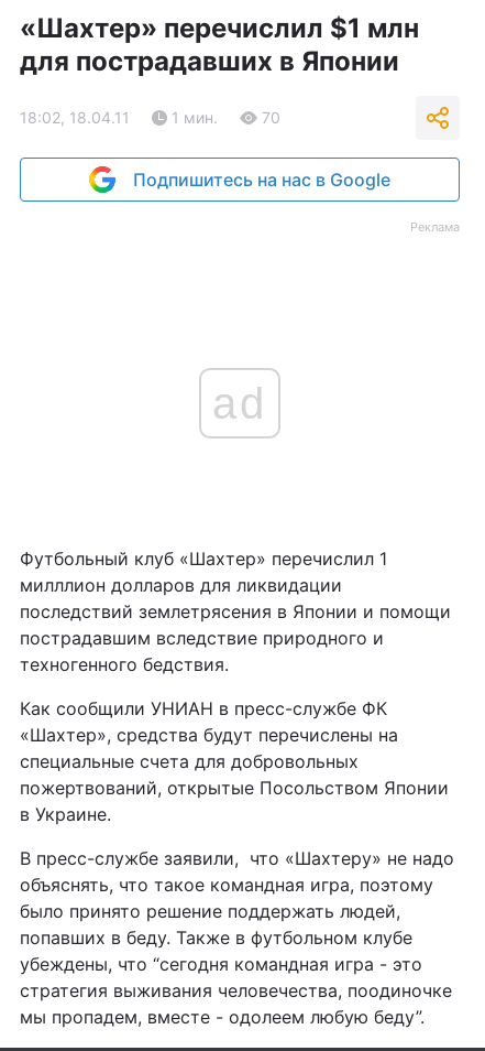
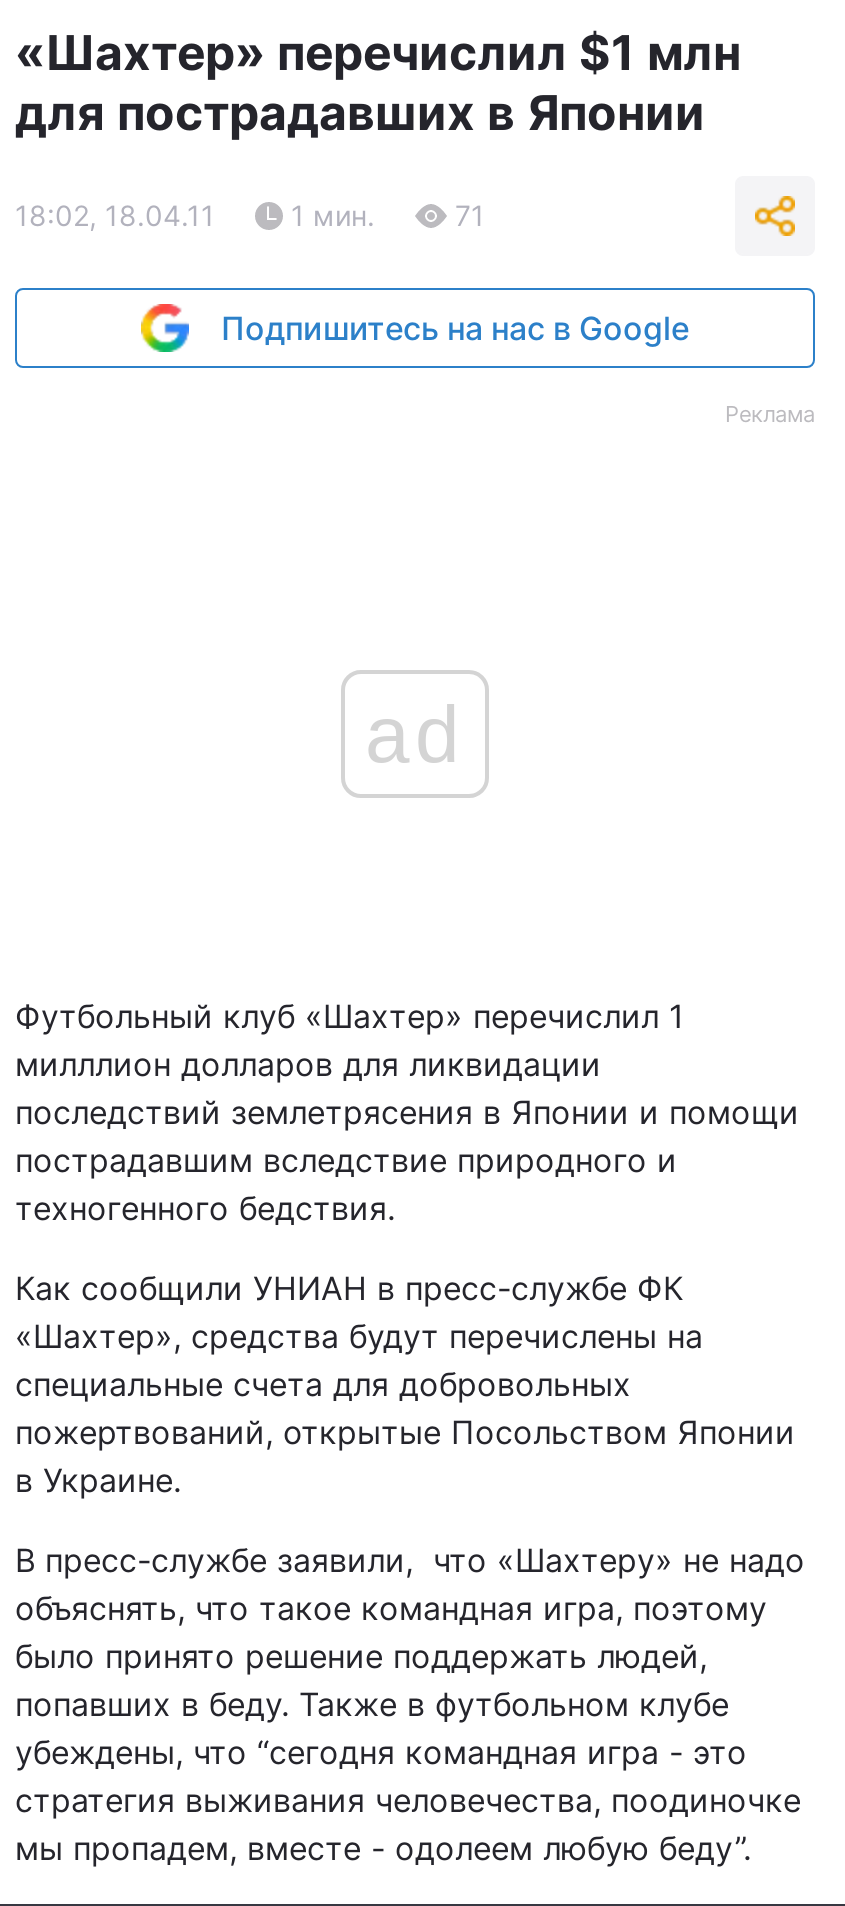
[262,108,280,127] 70 -> [455,198,485,232] 71

